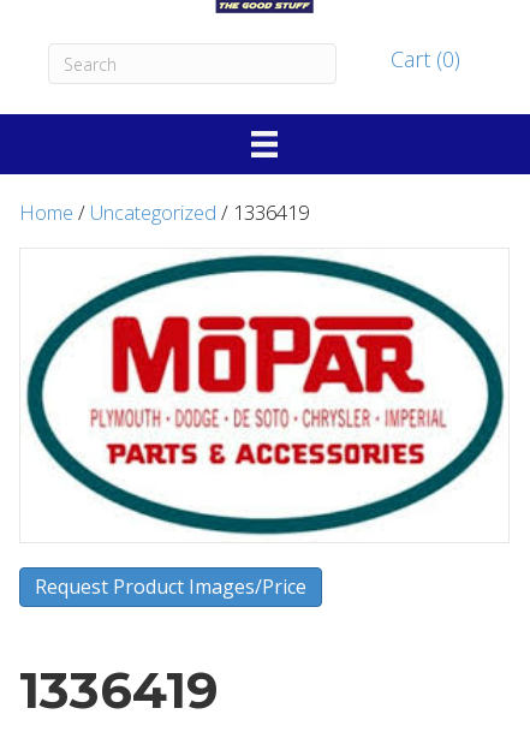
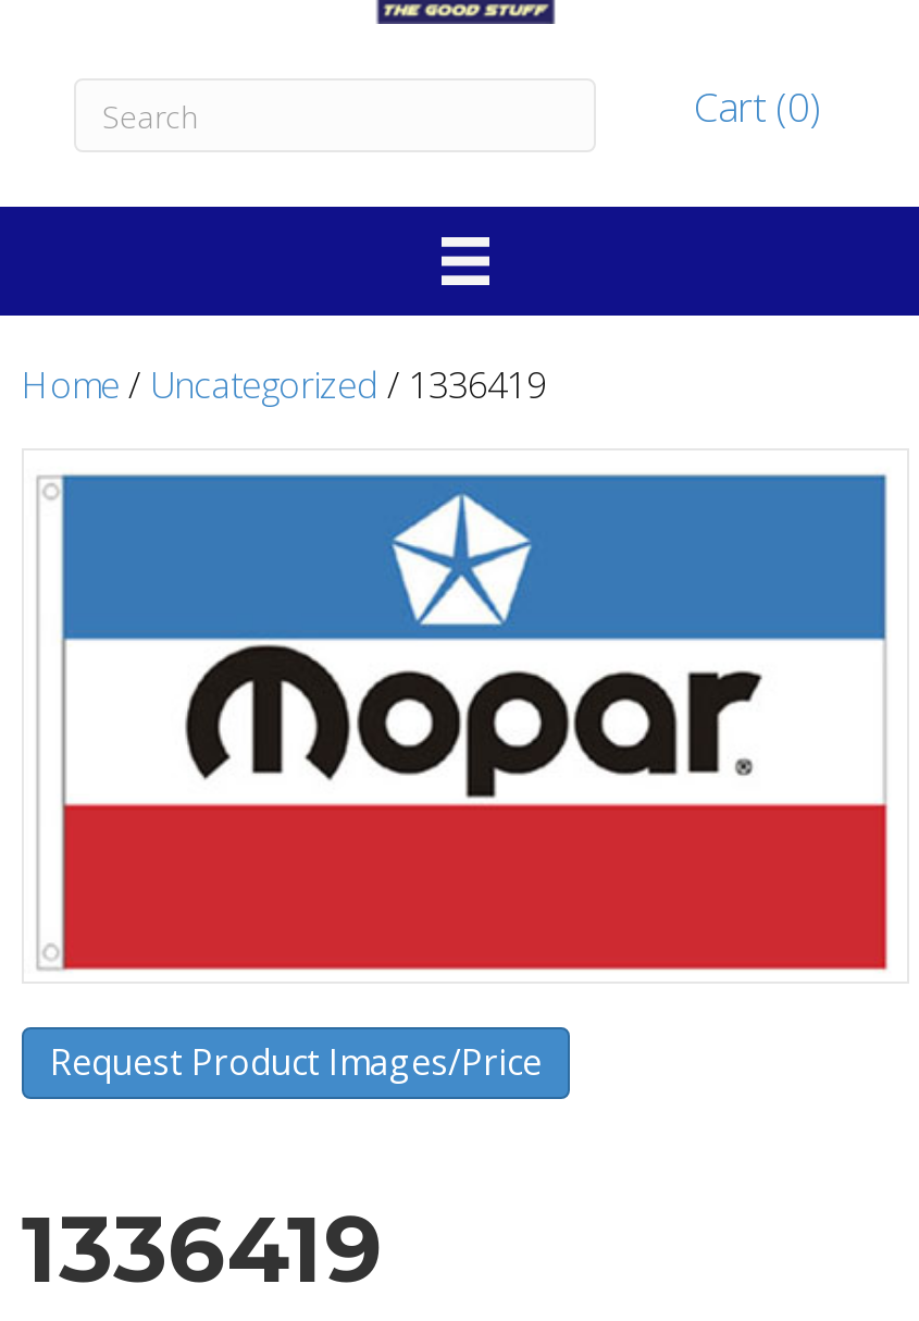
[26,254,505,536] [image] -> [37,464,898,973] [image]

